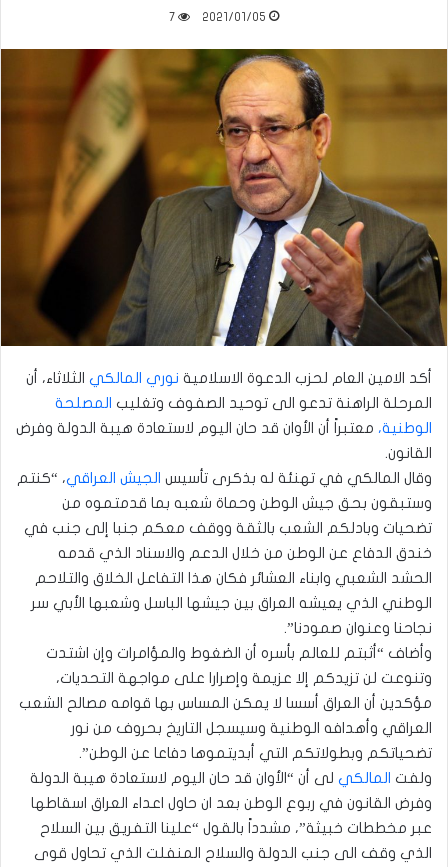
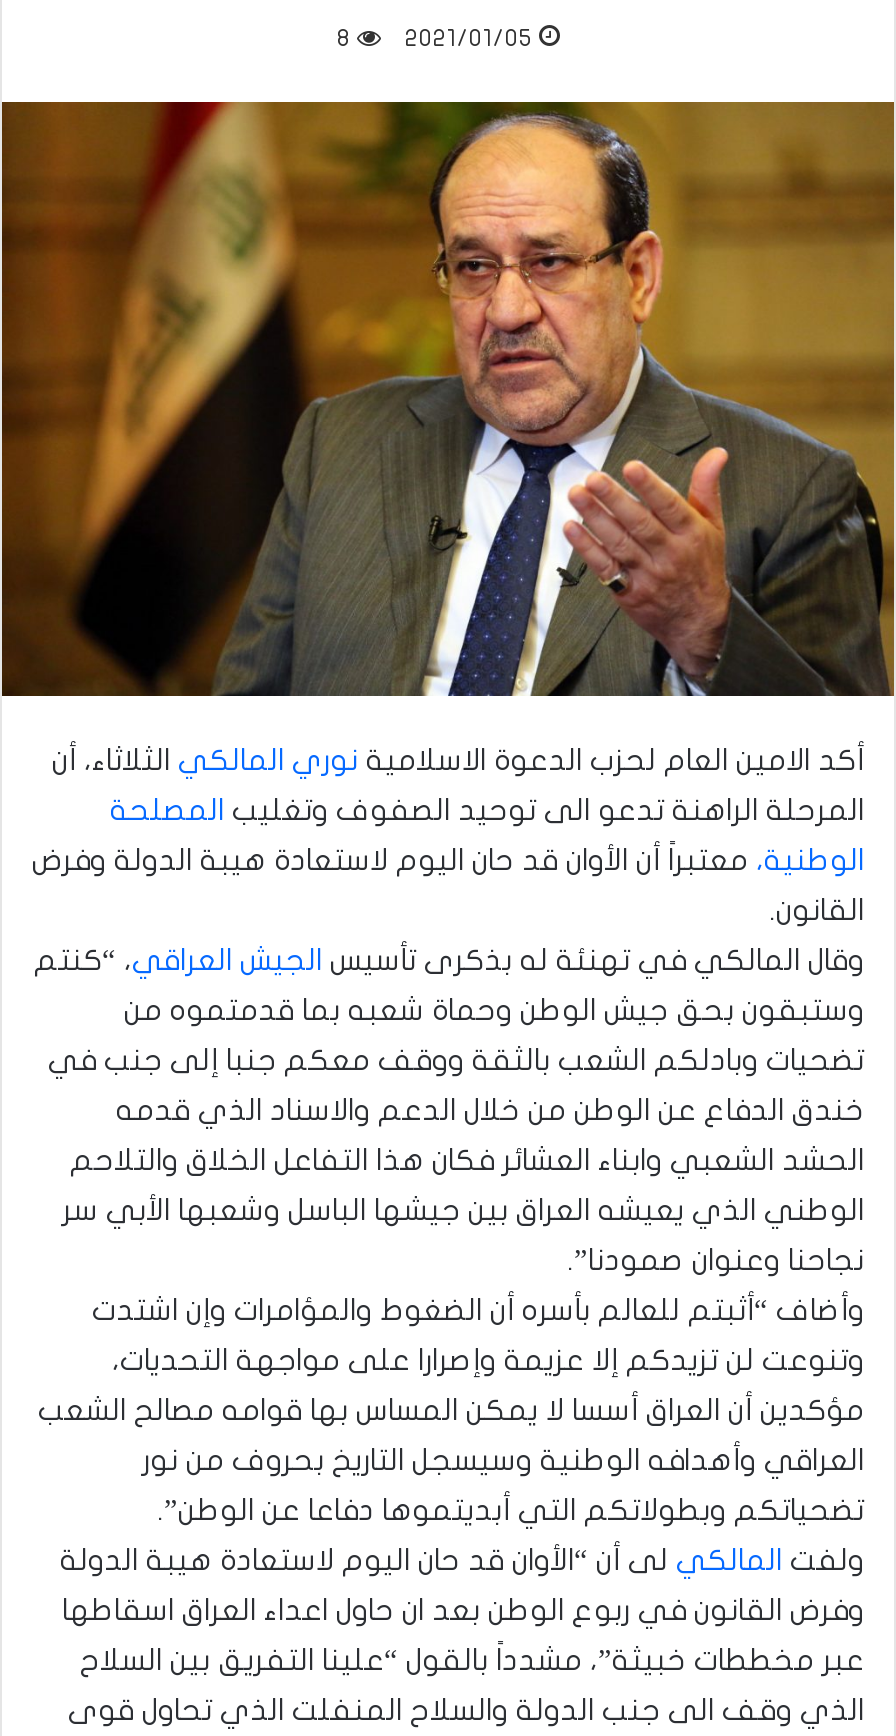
[169,11,175,23] 7 -> [337,26,351,50] 8

